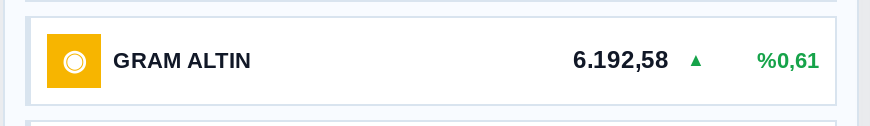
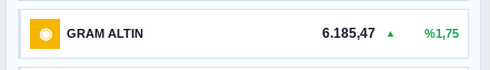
[573,46,669,74] 6.192,58 -> [322,26,376,41] 6.185,47
[757,47,819,71] %0,61 -> [424,26,459,40] %1,75

